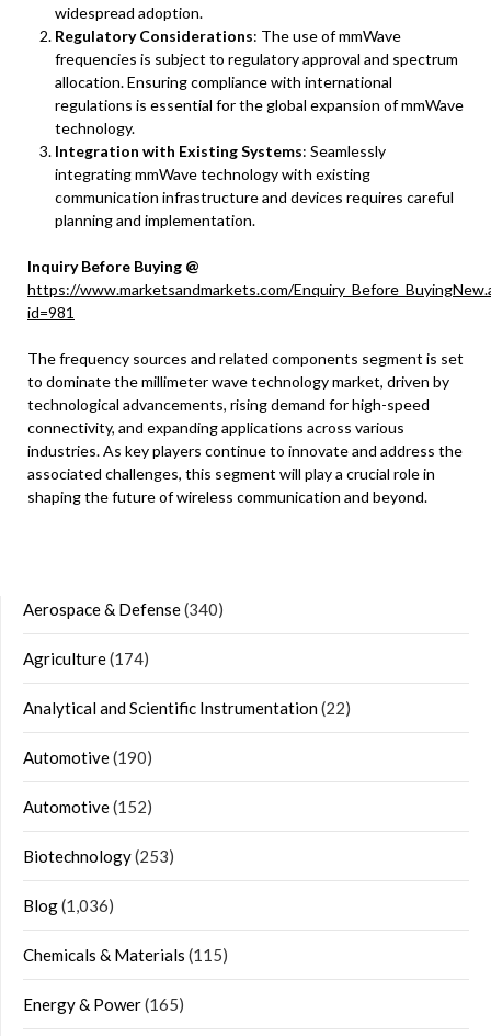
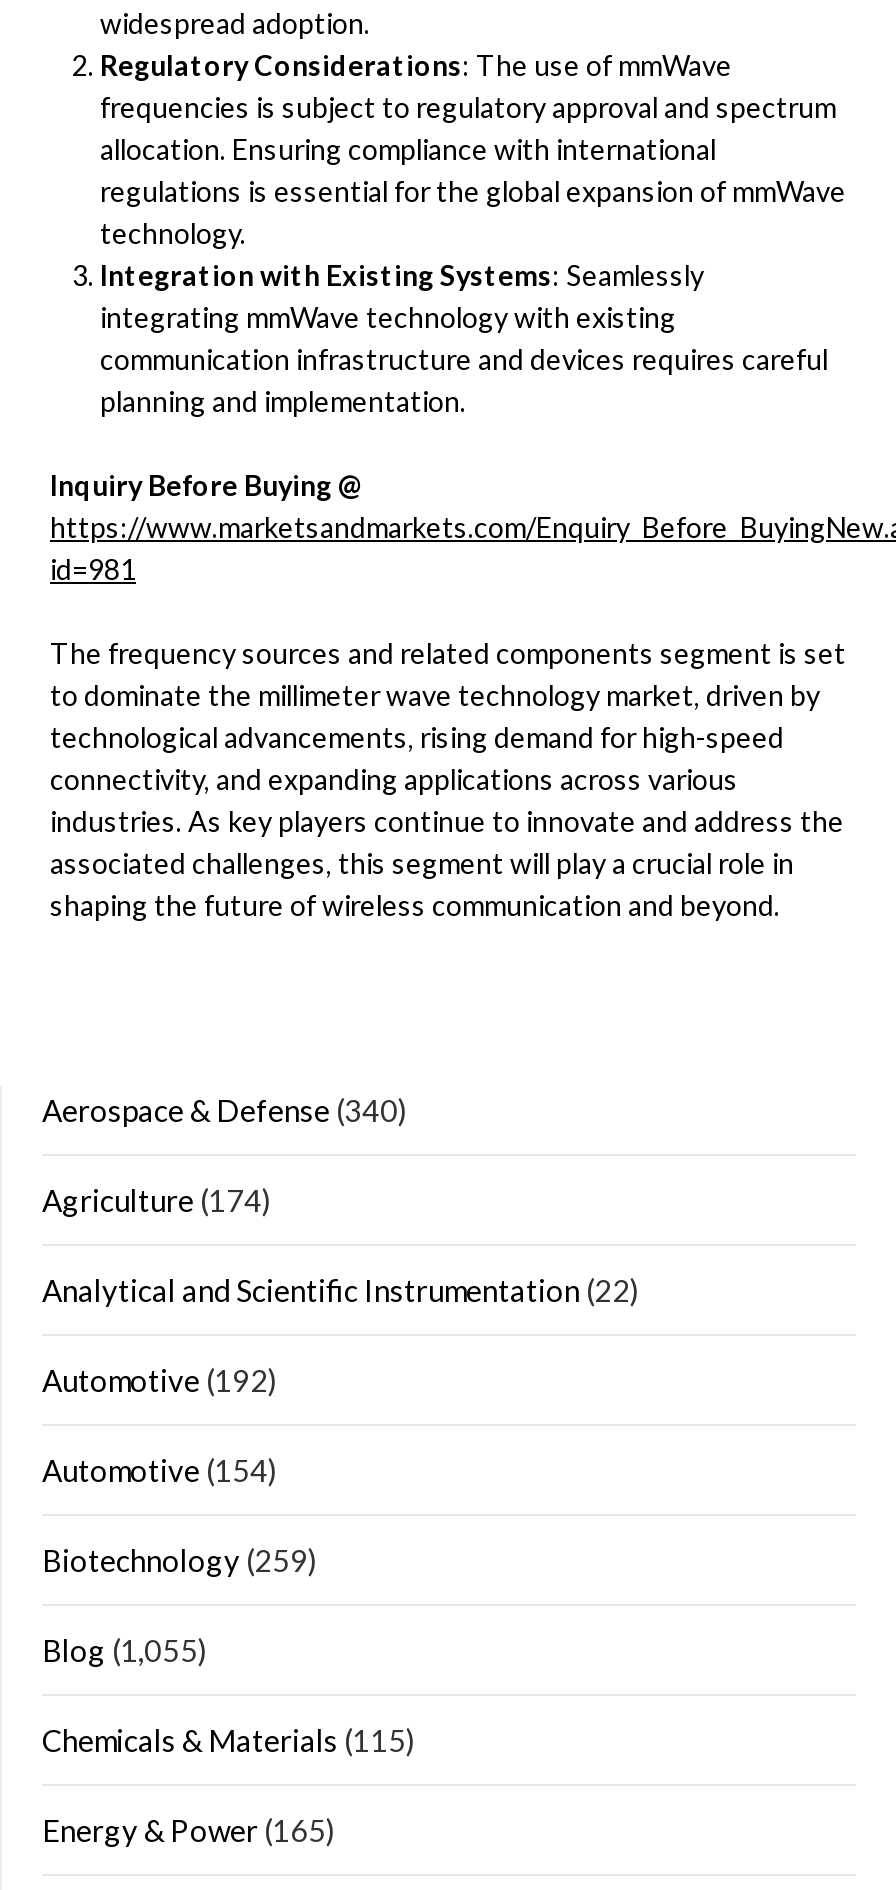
[23,747,152,767] Automotive (190) -> [42,1362,278,1398] Automotive (192)
[23,797,152,817] Automotive (152) -> [42,1452,278,1488] Automotive (154)
[23,846,174,866] Biotechnology (253) -> [42,1542,318,1578] Biotechnology (259)
[23,896,114,915] Blog (1,036) -> [42,1632,208,1668] Blog (1,055)

